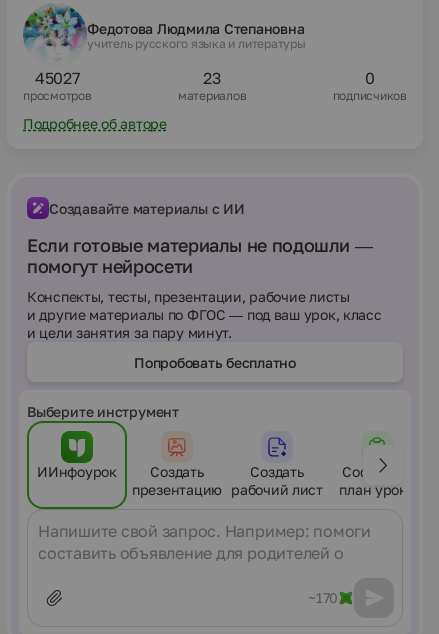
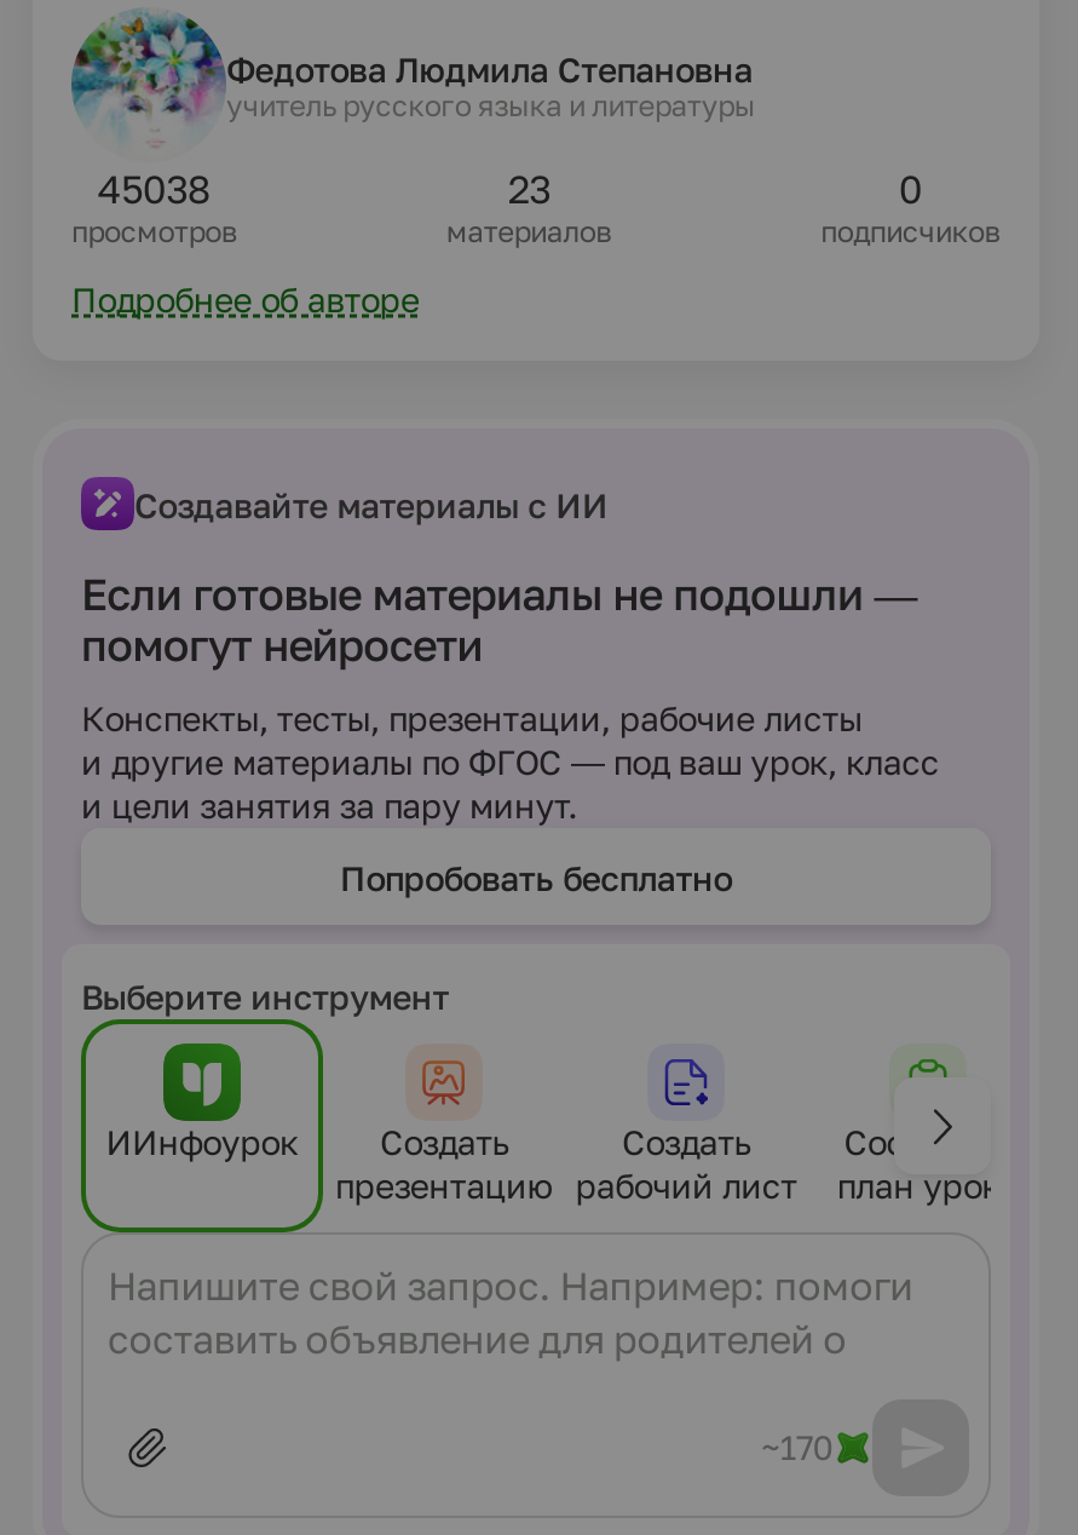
[35,68,80,88] 45027 -> [98,165,211,213] 45038

